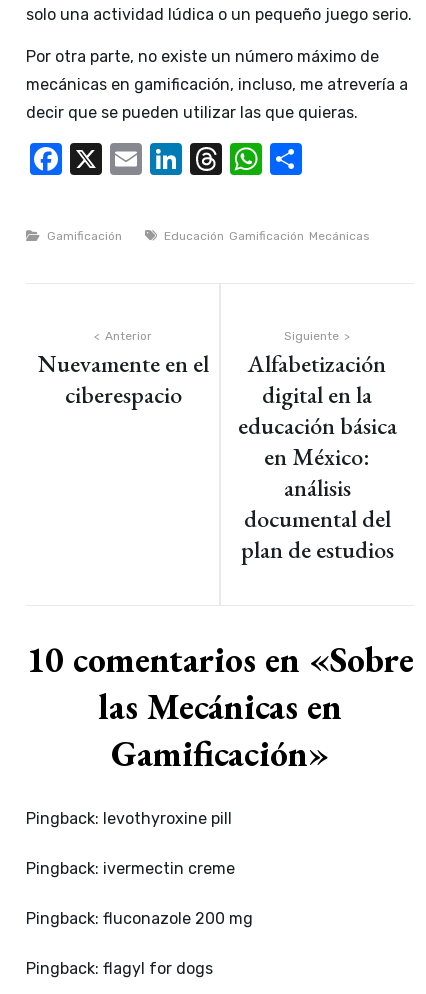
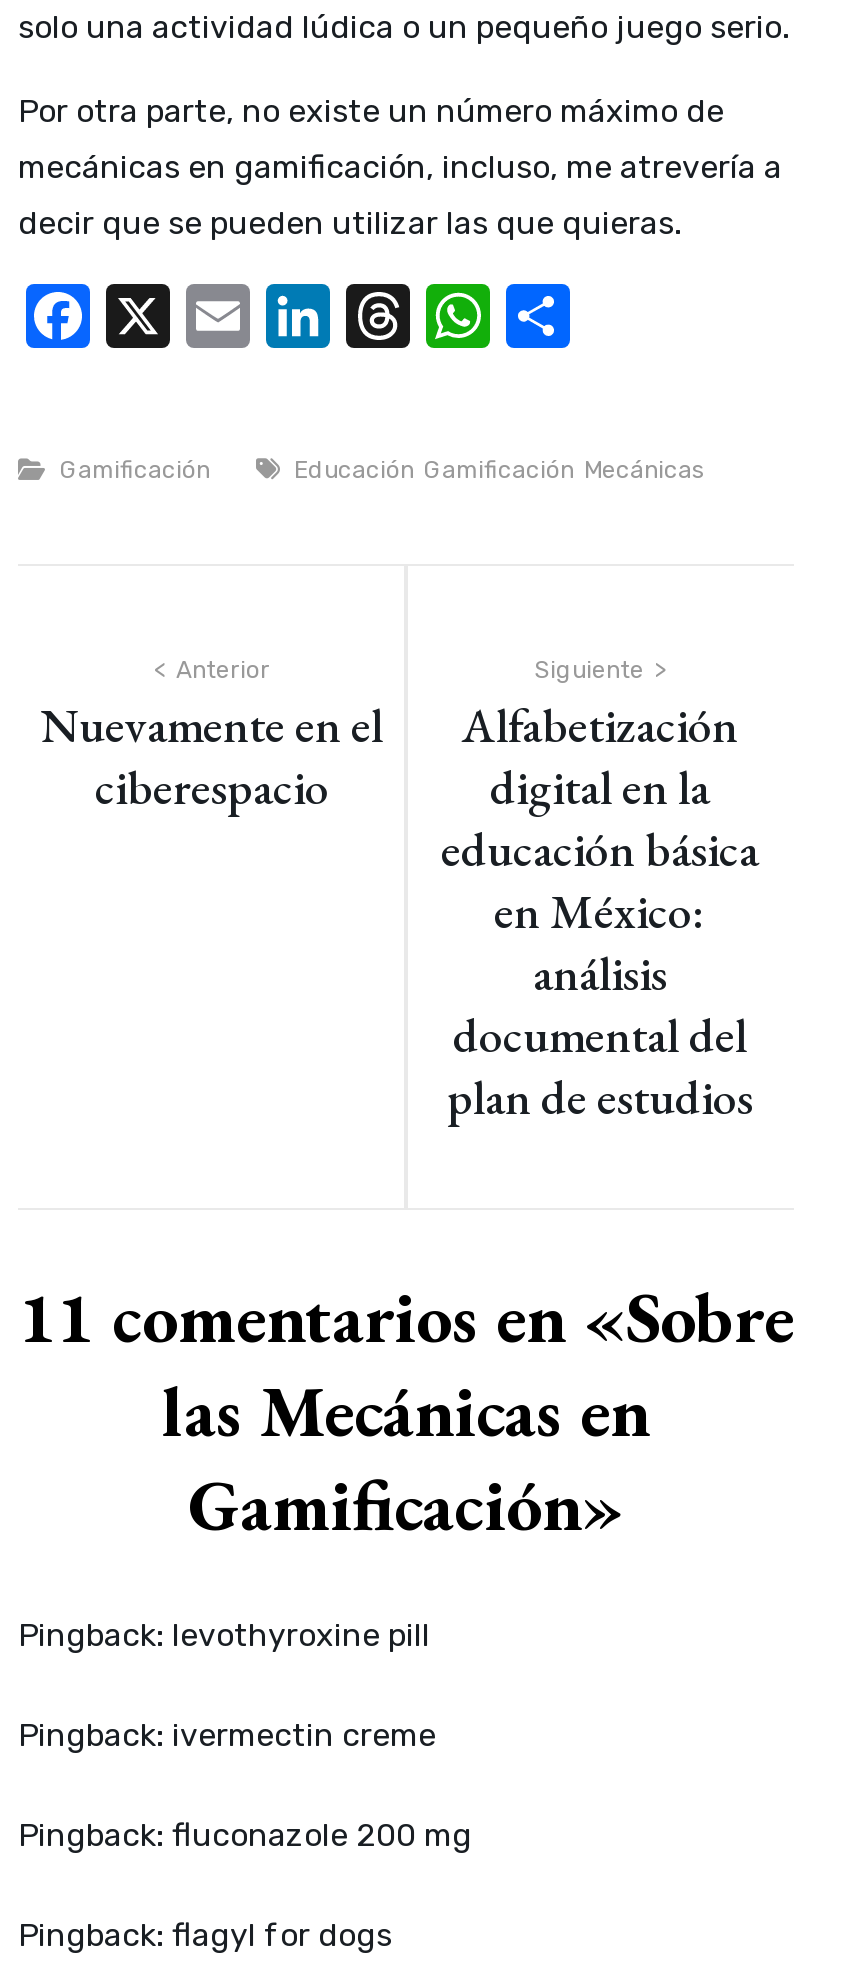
[26,636,414,683] 10 comentarios en «Sobre -> [18,1271,794,1365] 11 comentarios en «Sobre

